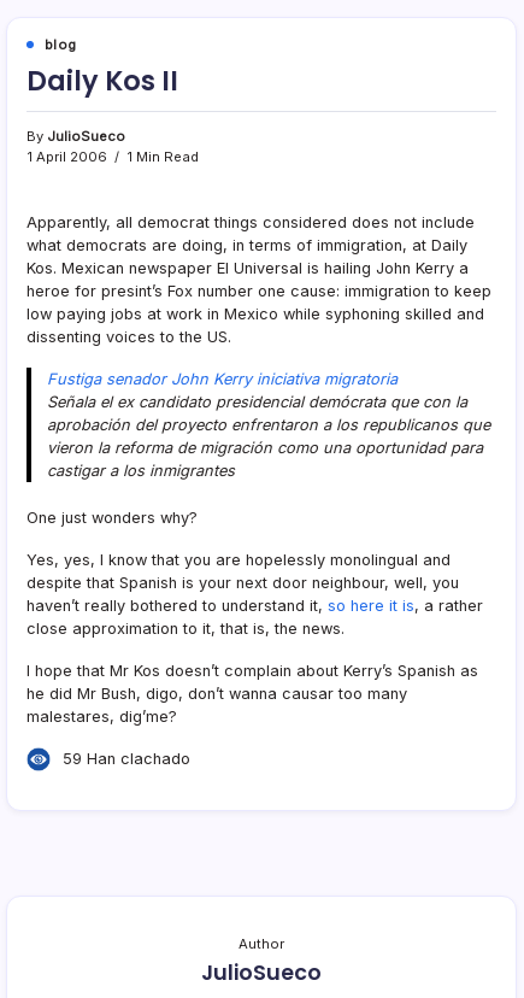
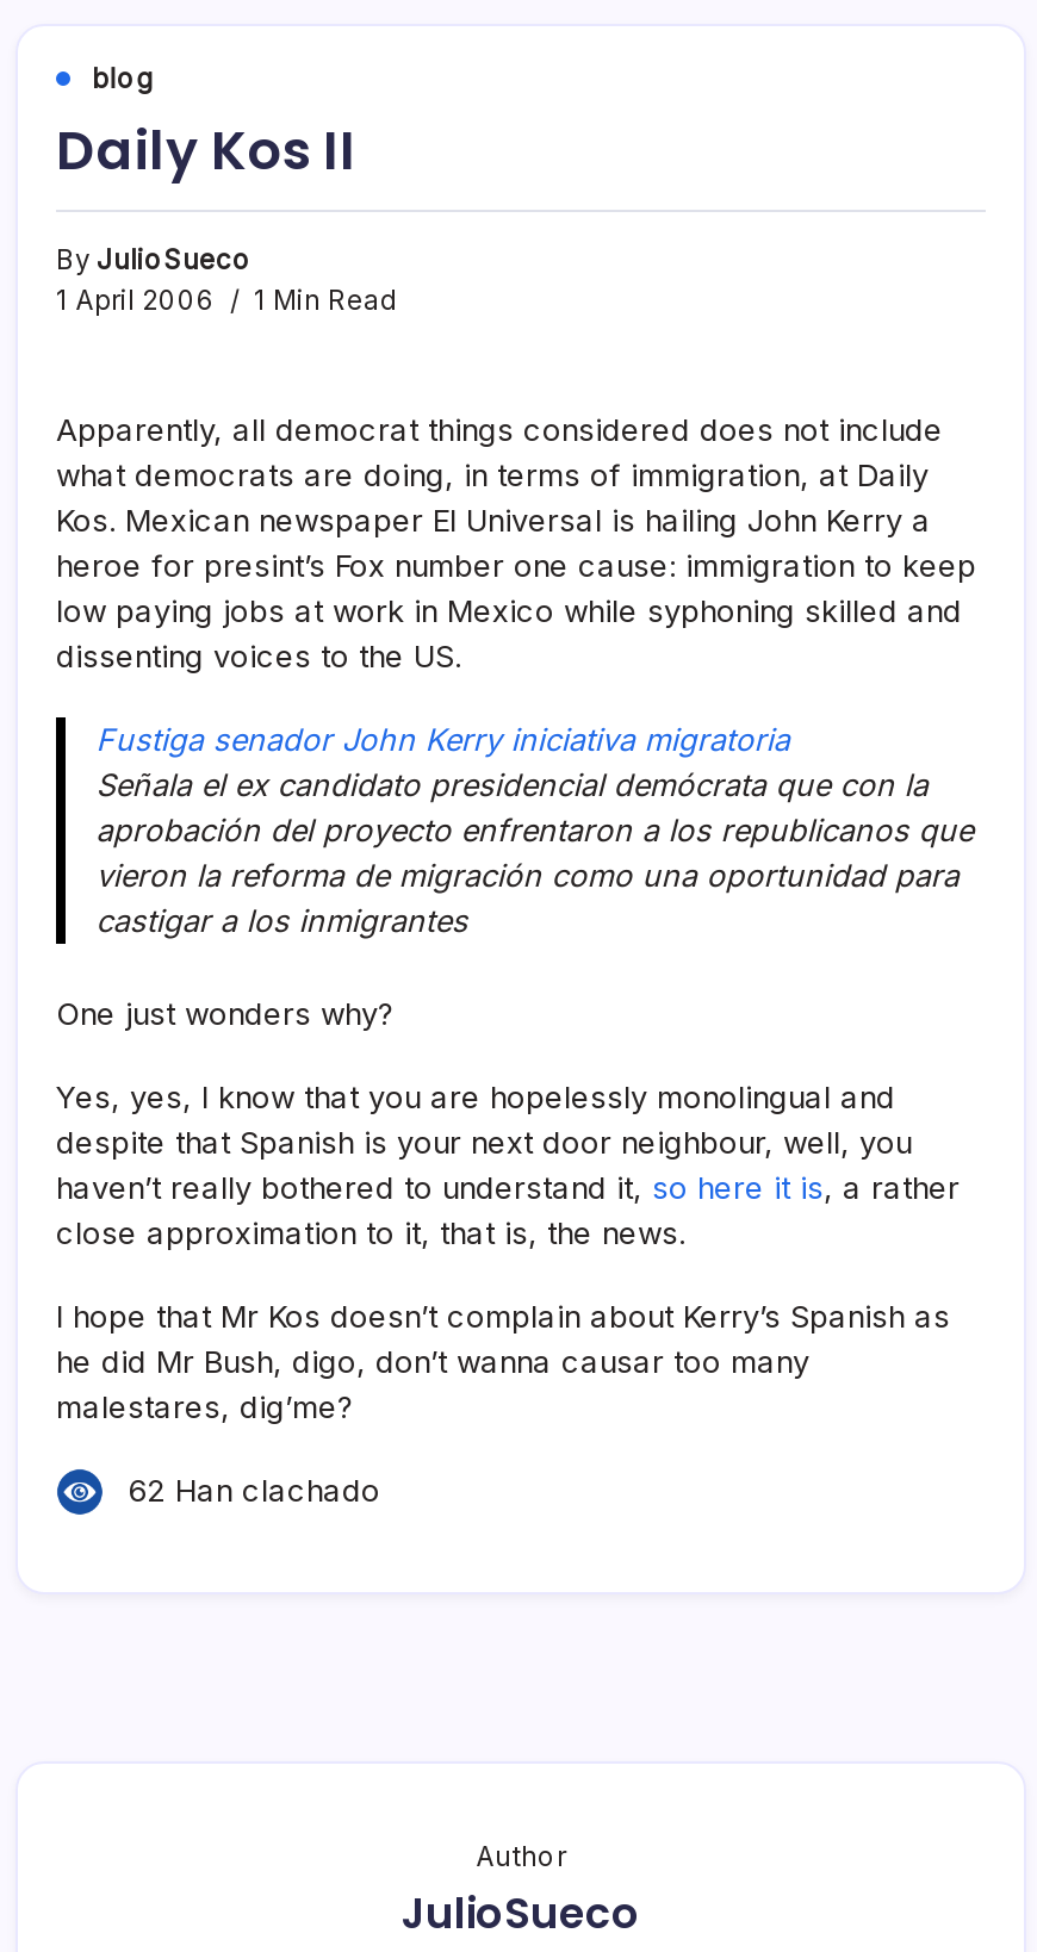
[63,750,190,768] 59 Han clachado -> [128,1474,380,1509] 62 Han clachado

